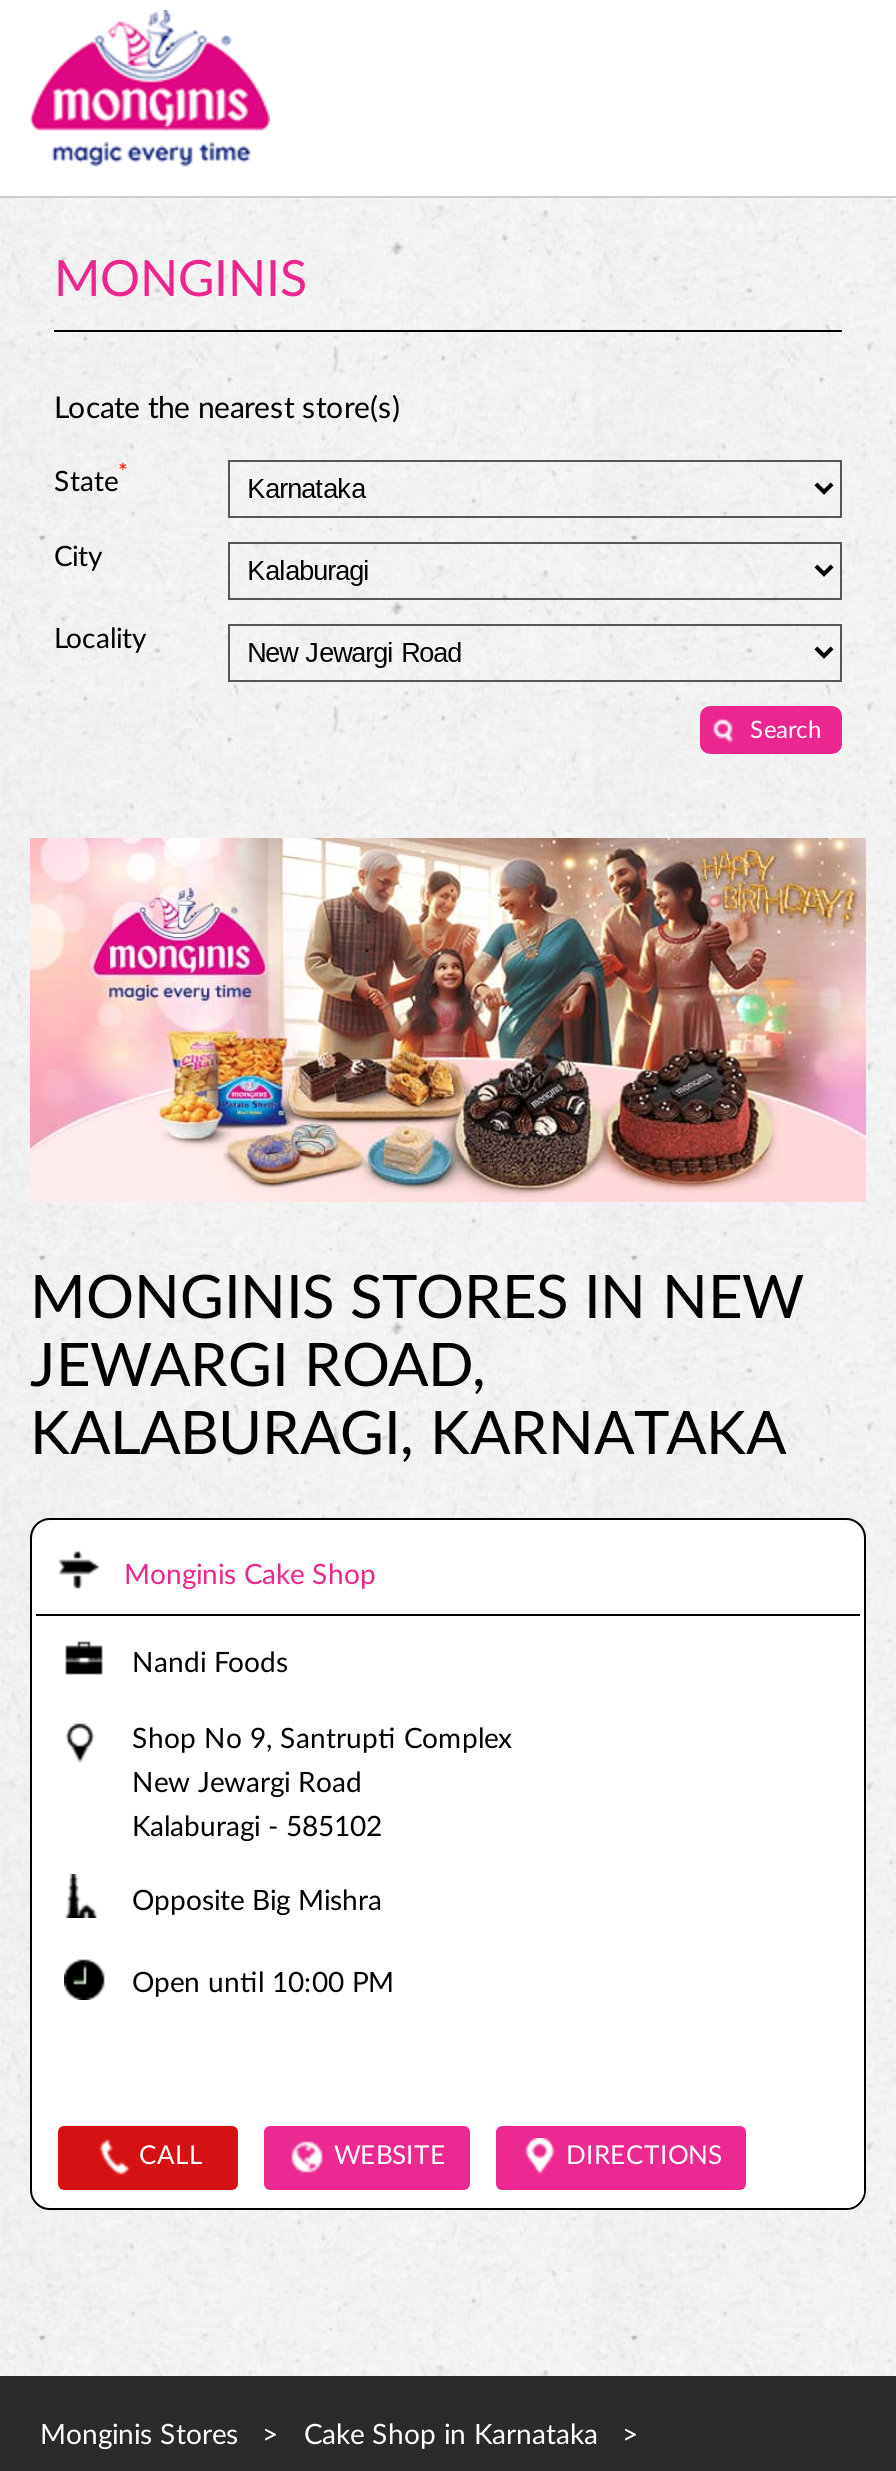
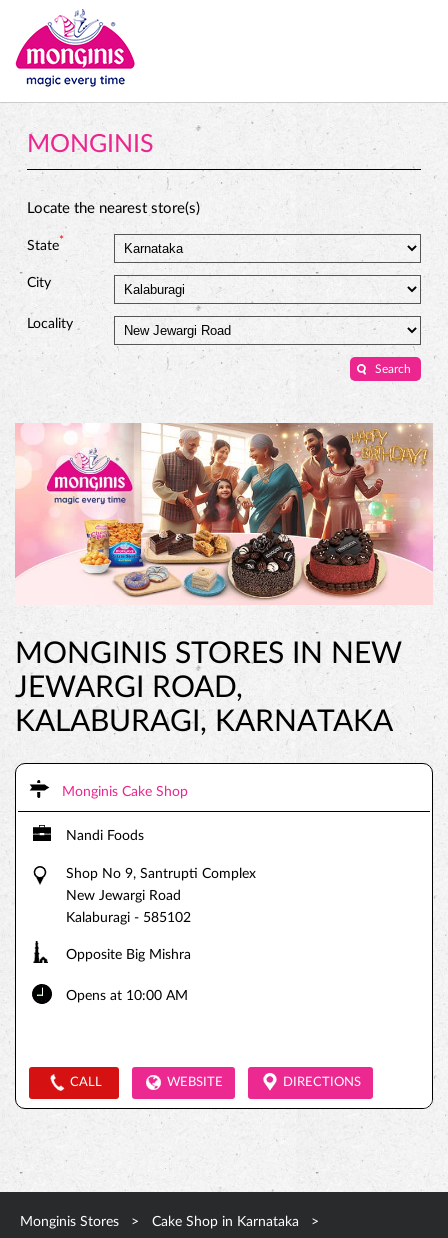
[132,1970,394,1998] Open until 10:00 PM -> [66,989,188,1003] Opens at 10:00 AM

